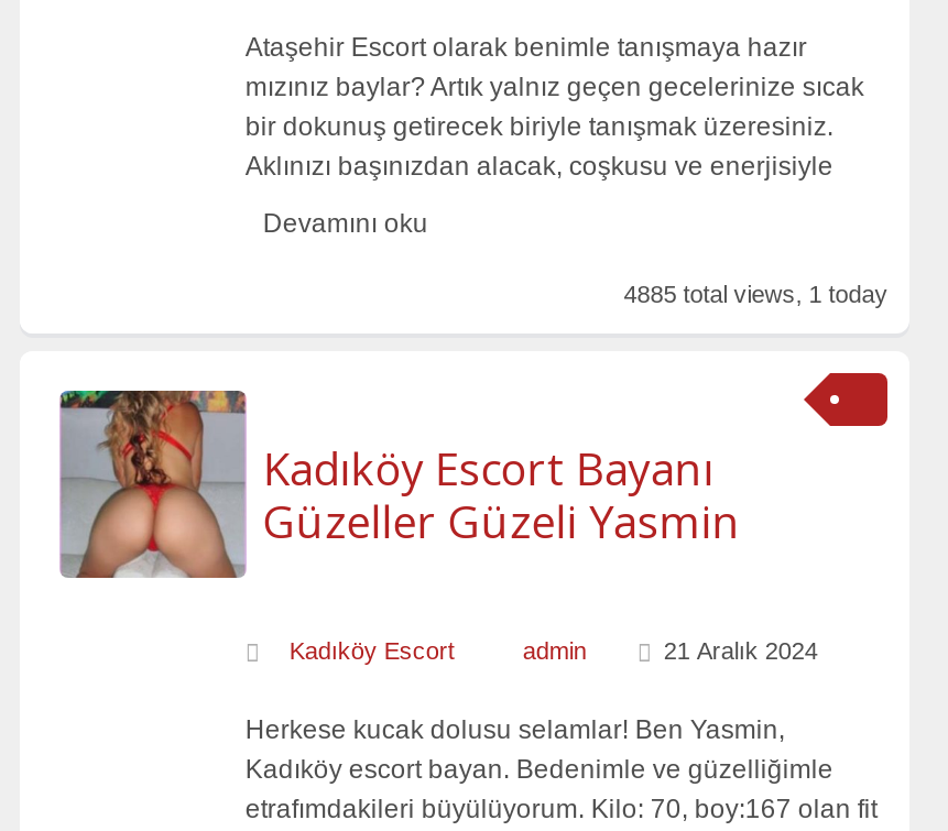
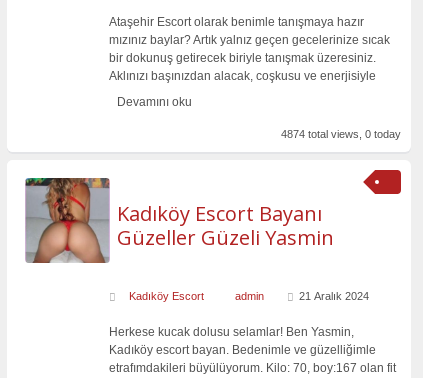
[624,281,888,307] 4885 total views, 1 today -> [281,128,401,140] 4874 total views, 0 today

